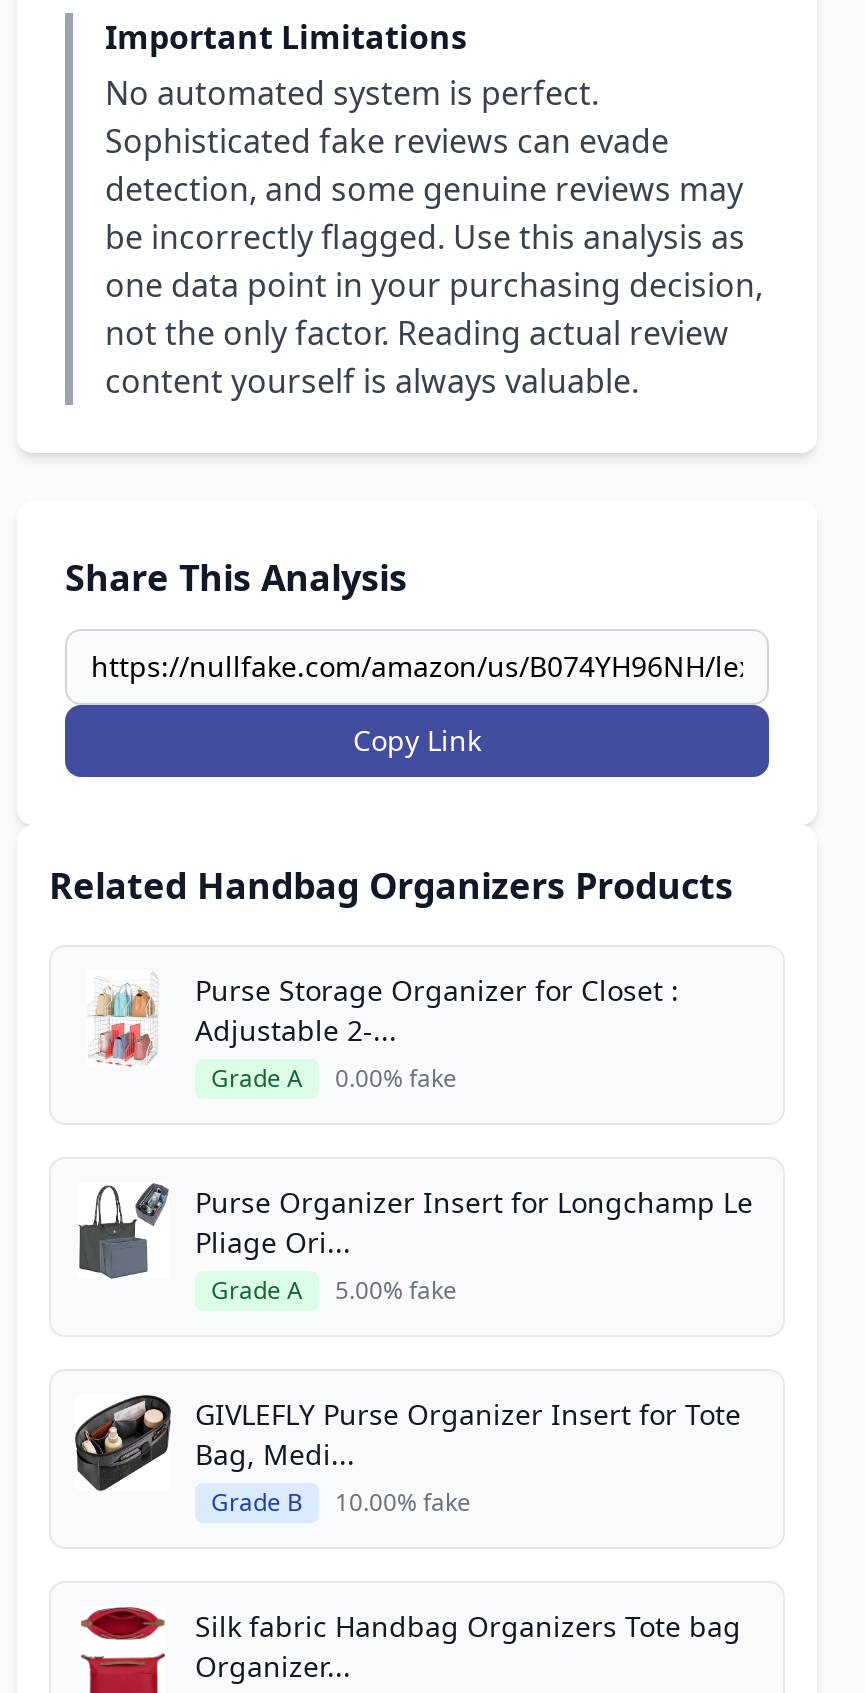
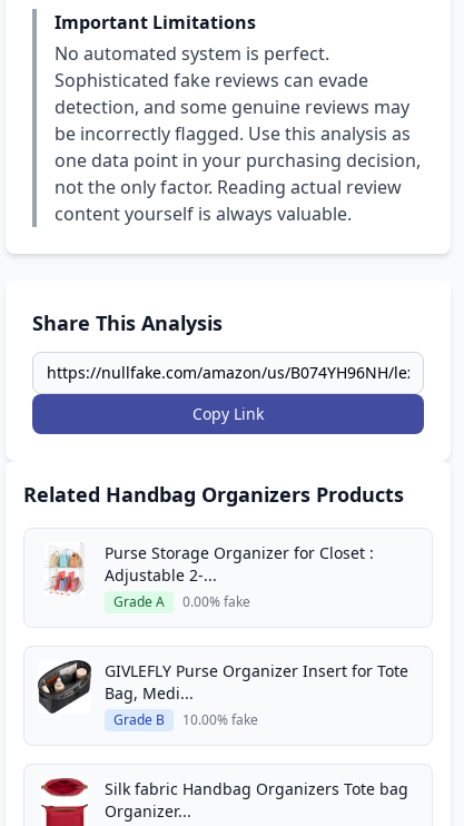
[77,1183,753,1307] [image] | Purse Organizer Insert for Longchamp Le | Pliage Ori... | Grade A | 5.00% fake -> none

